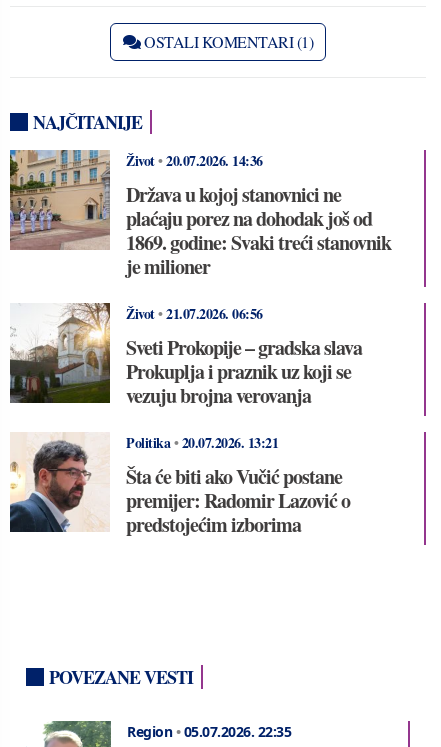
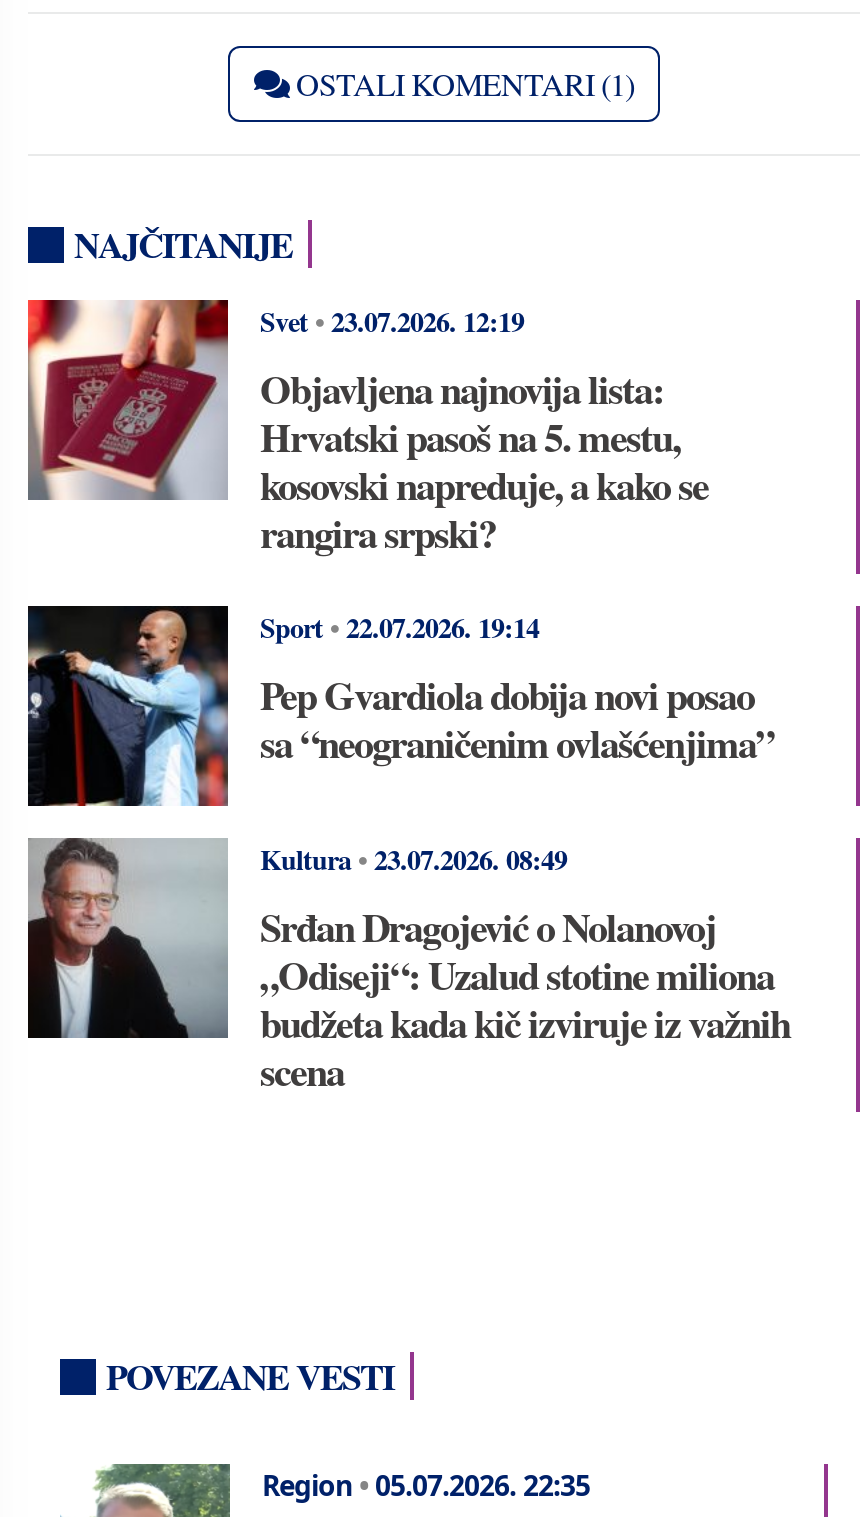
[9,149,391,281] [image] | Život •20.07.2026. 14:36 | Država u kojoj stanovnici ne | plaćaju porez na dohodak još od | 1869. godine: Svaki treći stanovnik | je milioner -> [26,297,708,562] [image] | Svet •23.07.2026. 12:19 | Objavljena najnovija lista: | Hrvatski pasoš na 5. mestu, | kosovski napreduje, a kako se | rangira srpski?
[9,302,362,410] [image] | Život • 21.07.2026. 06:56 | Sveti Prokopije – gradska slava | Prokuplja i praznik uz koji se | vezuju brojna verovanja -> [26,603,774,809] [image] | Sport •22.07.2026. 19:14 | Pep Gvardiola dobija novi posao | sa “neograničenim ovlašćenjima”
[9,418,350,539] [image] | Politika • 20.07.2026. 13:21 | Šta će biti ako Vučić postane | premijer: Radomir Lazović o | predstojećim izborima -> [26,835,790,1100] [image] | Kultura •23.07.2026. 08:49 | Srđan Dragojević o Nolanovoj | „Odiseji“: Uzalud stotine miliona | budžeta kada kič izviruje iz važnih | scena

